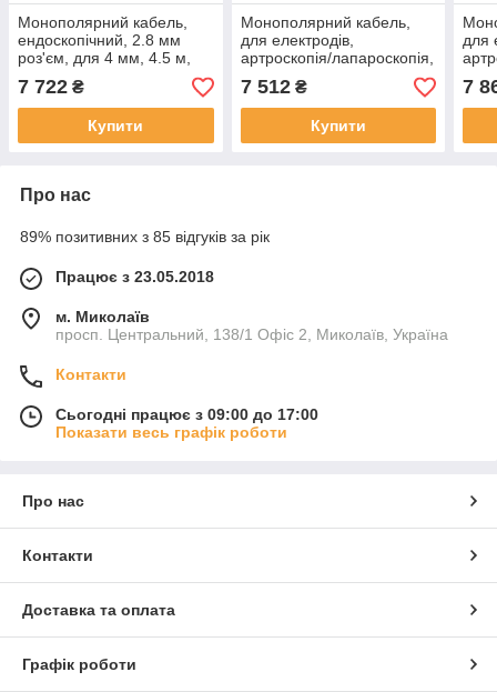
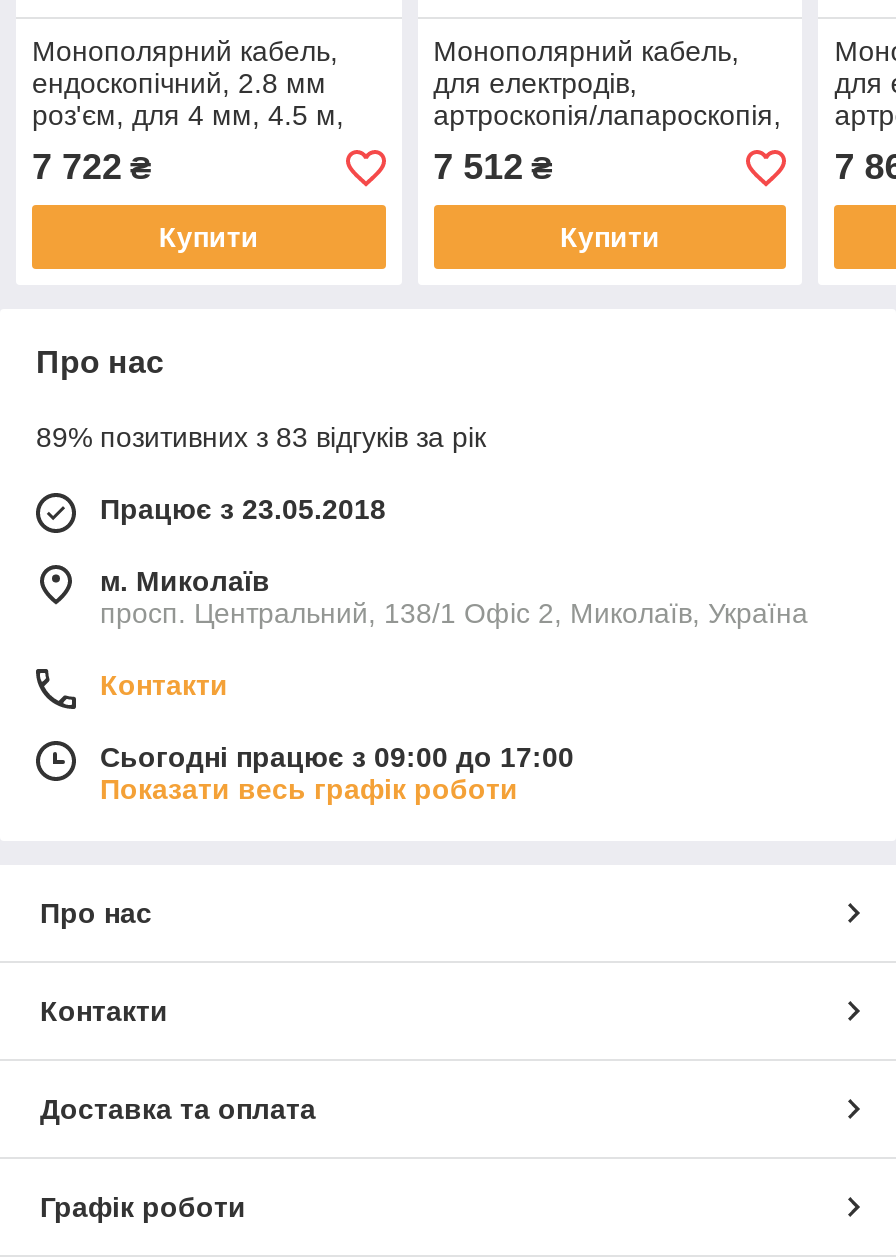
[20,228,270,246] 89% позитивних з 85 відгуків за рік -> [36,422,486,454] 89% позитивних з 83 відгуків за рік

